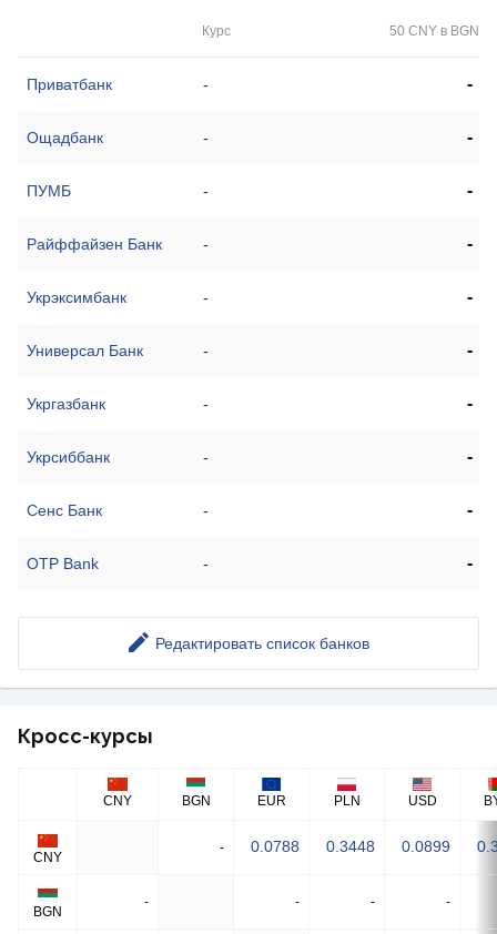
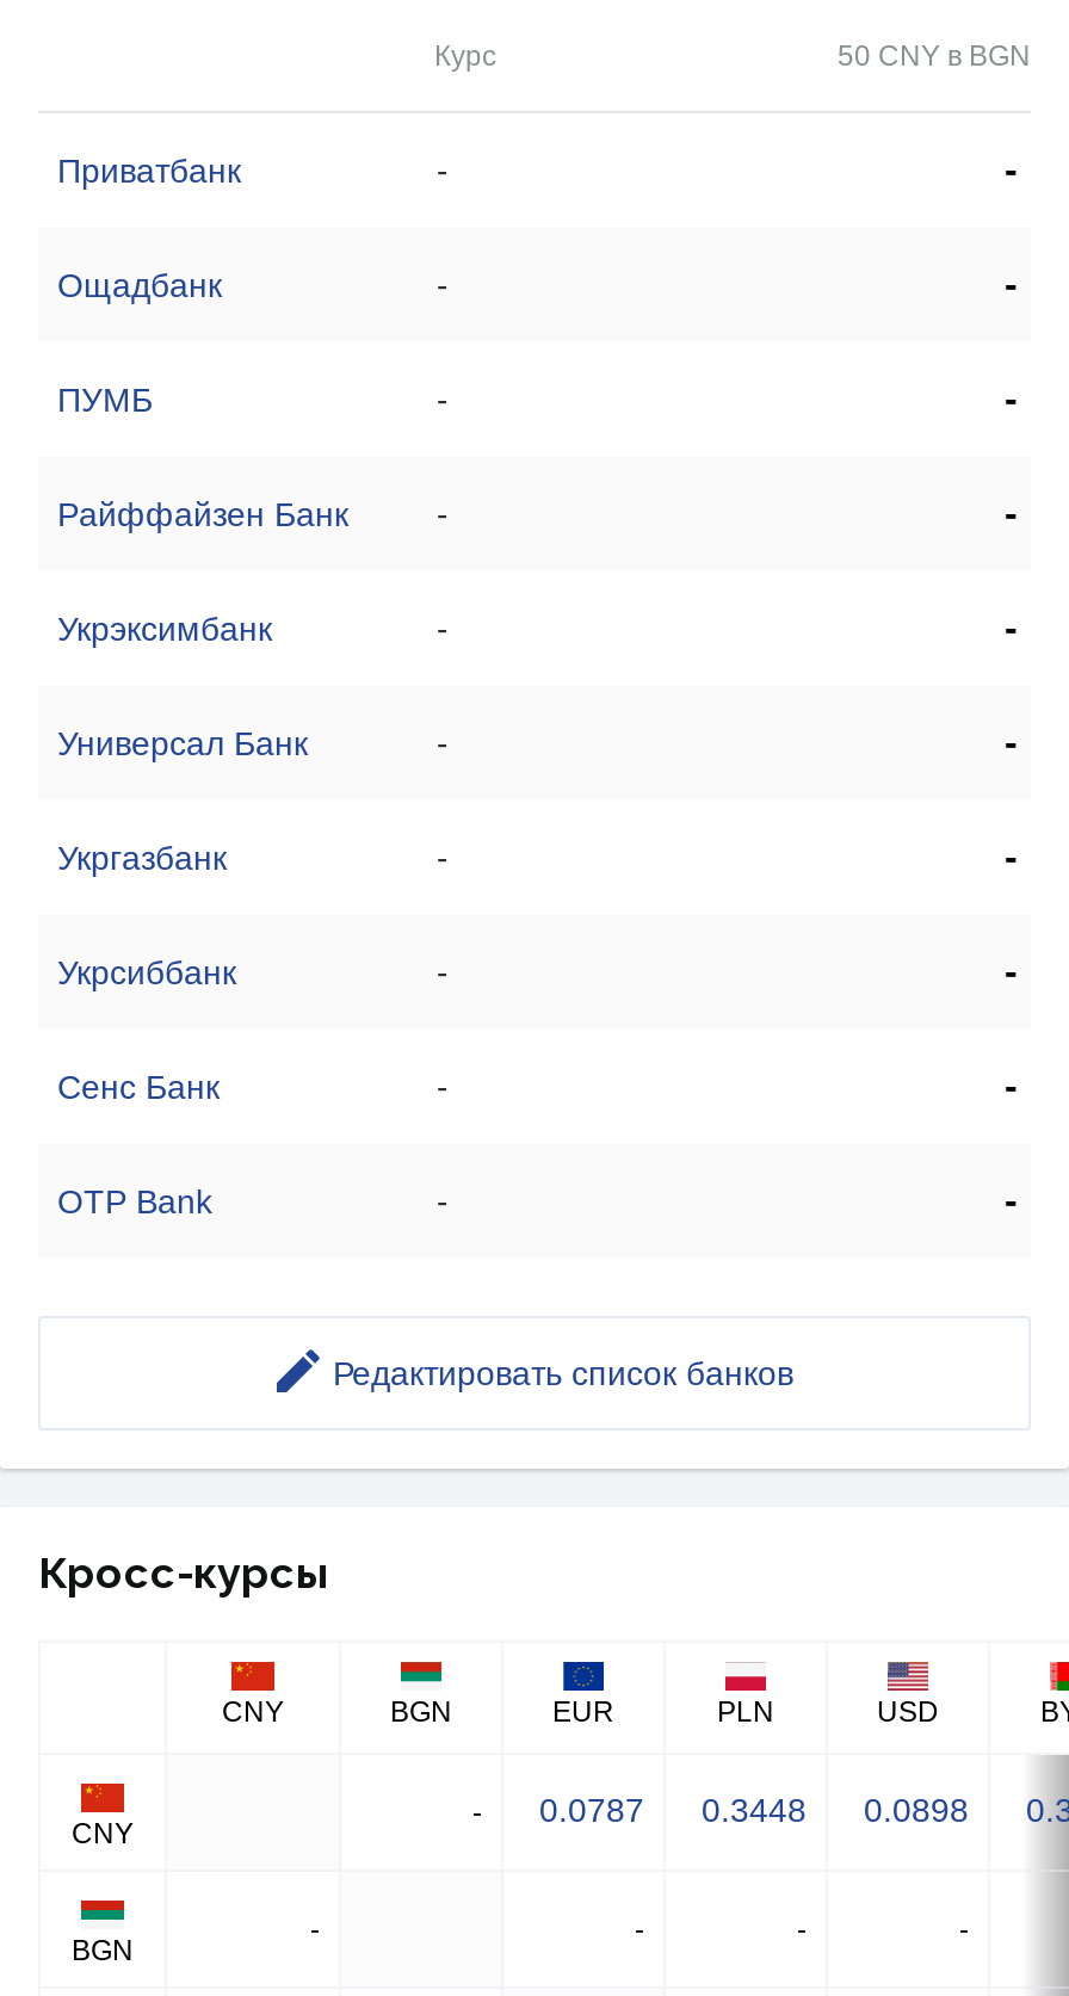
[251,838,300,855] 0.0788 -> [539,1791,644,1829] 0.0787
[402,838,450,855] 0.0899 -> [864,1791,969,1829] 0.0898

